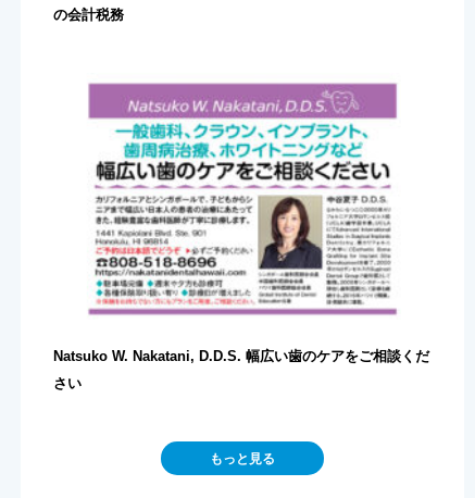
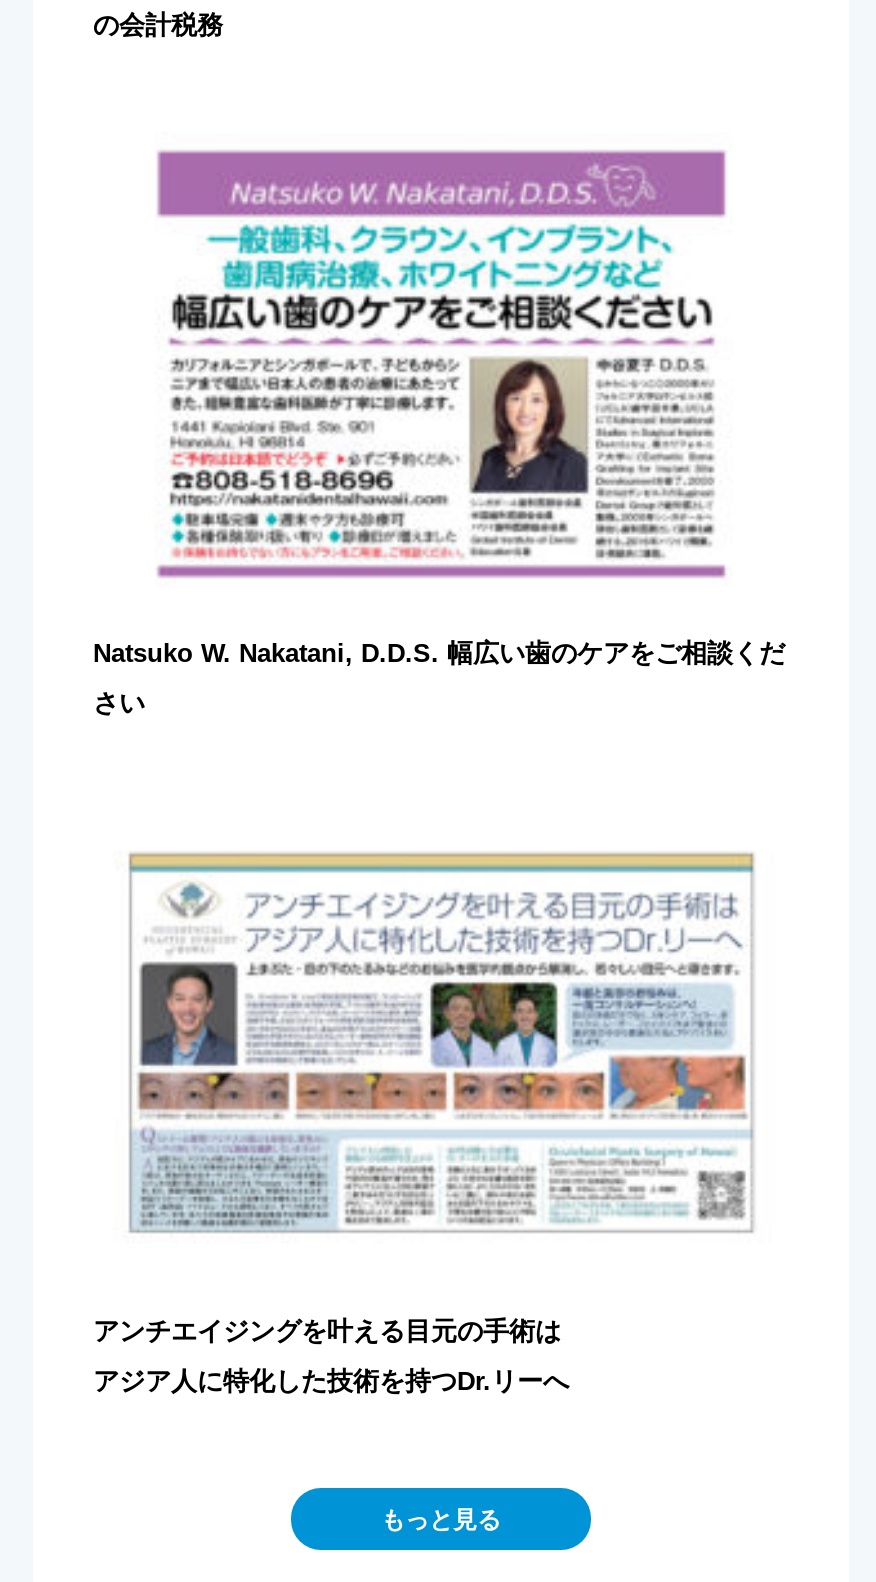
none -> [93,1317,569,1397] アンチエイジングを叶える目元の手術は | アジア人に特化した技術を持つDr.リーへ
none -> [127,830,755,1234] [image]

